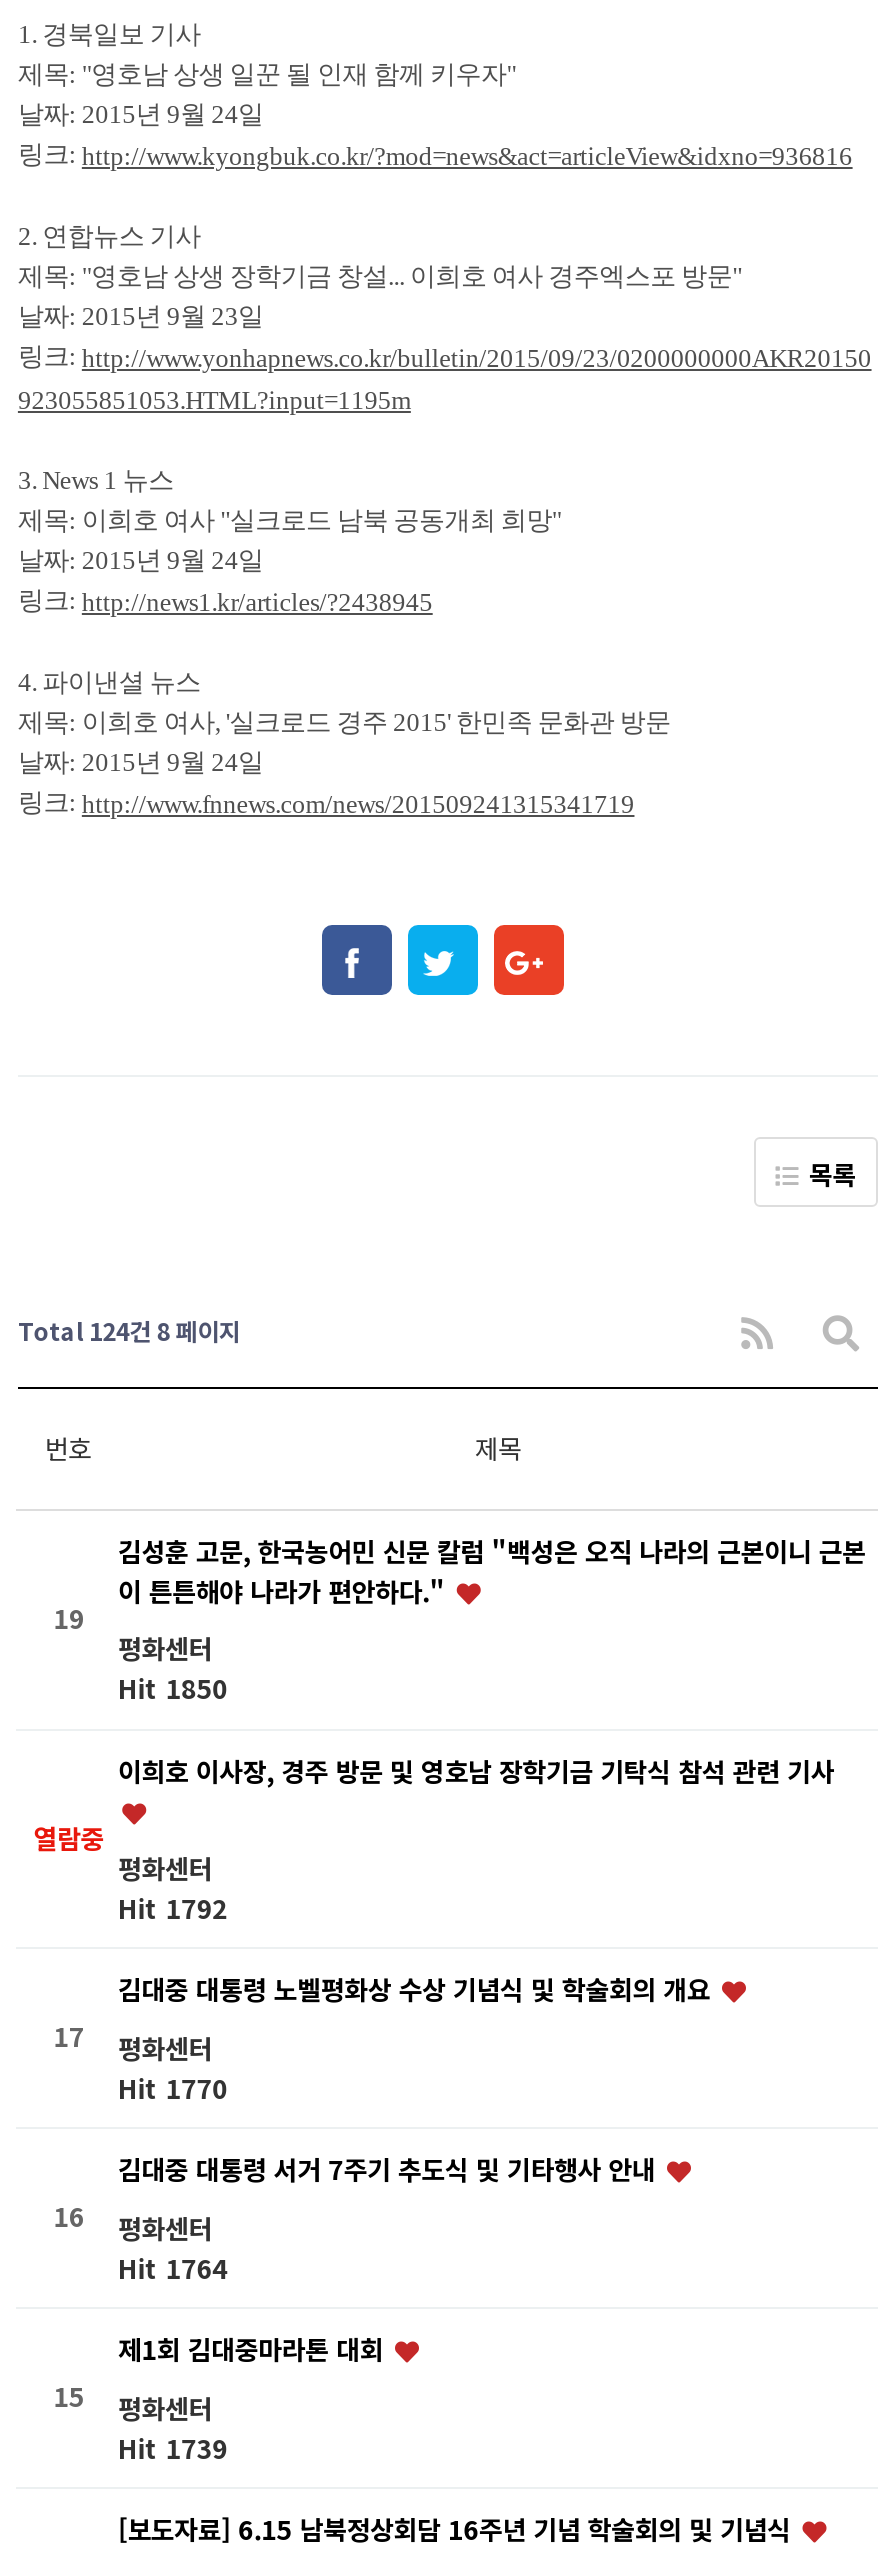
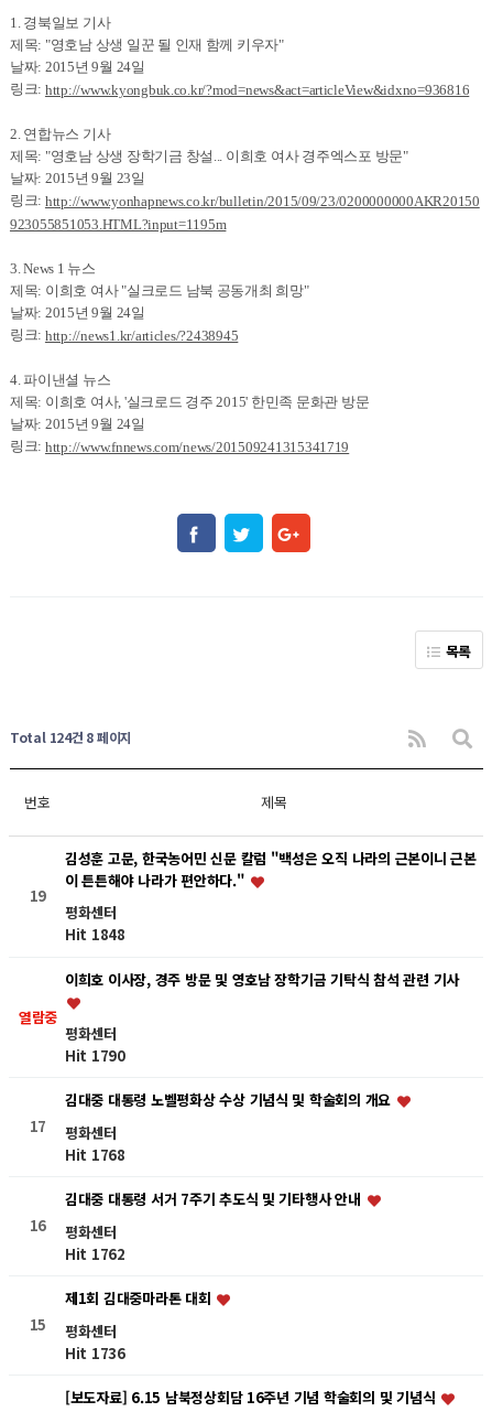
[118,1669,310,1707] Hit 1850 -> [65,924,171,945] Hit 1848
[118,1888,310,1926] Hit 1792 -> [65,1044,171,1065] Hit 1790
[118,2068,310,2106] Hit 1770 -> [65,1144,171,1165] Hit 1768
[118,2248,310,2286] Hit 1764 -> [65,1243,171,1264] Hit 1762
[118,2428,310,2466] Hit 1739 -> [65,1342,171,1363] Hit 1736

